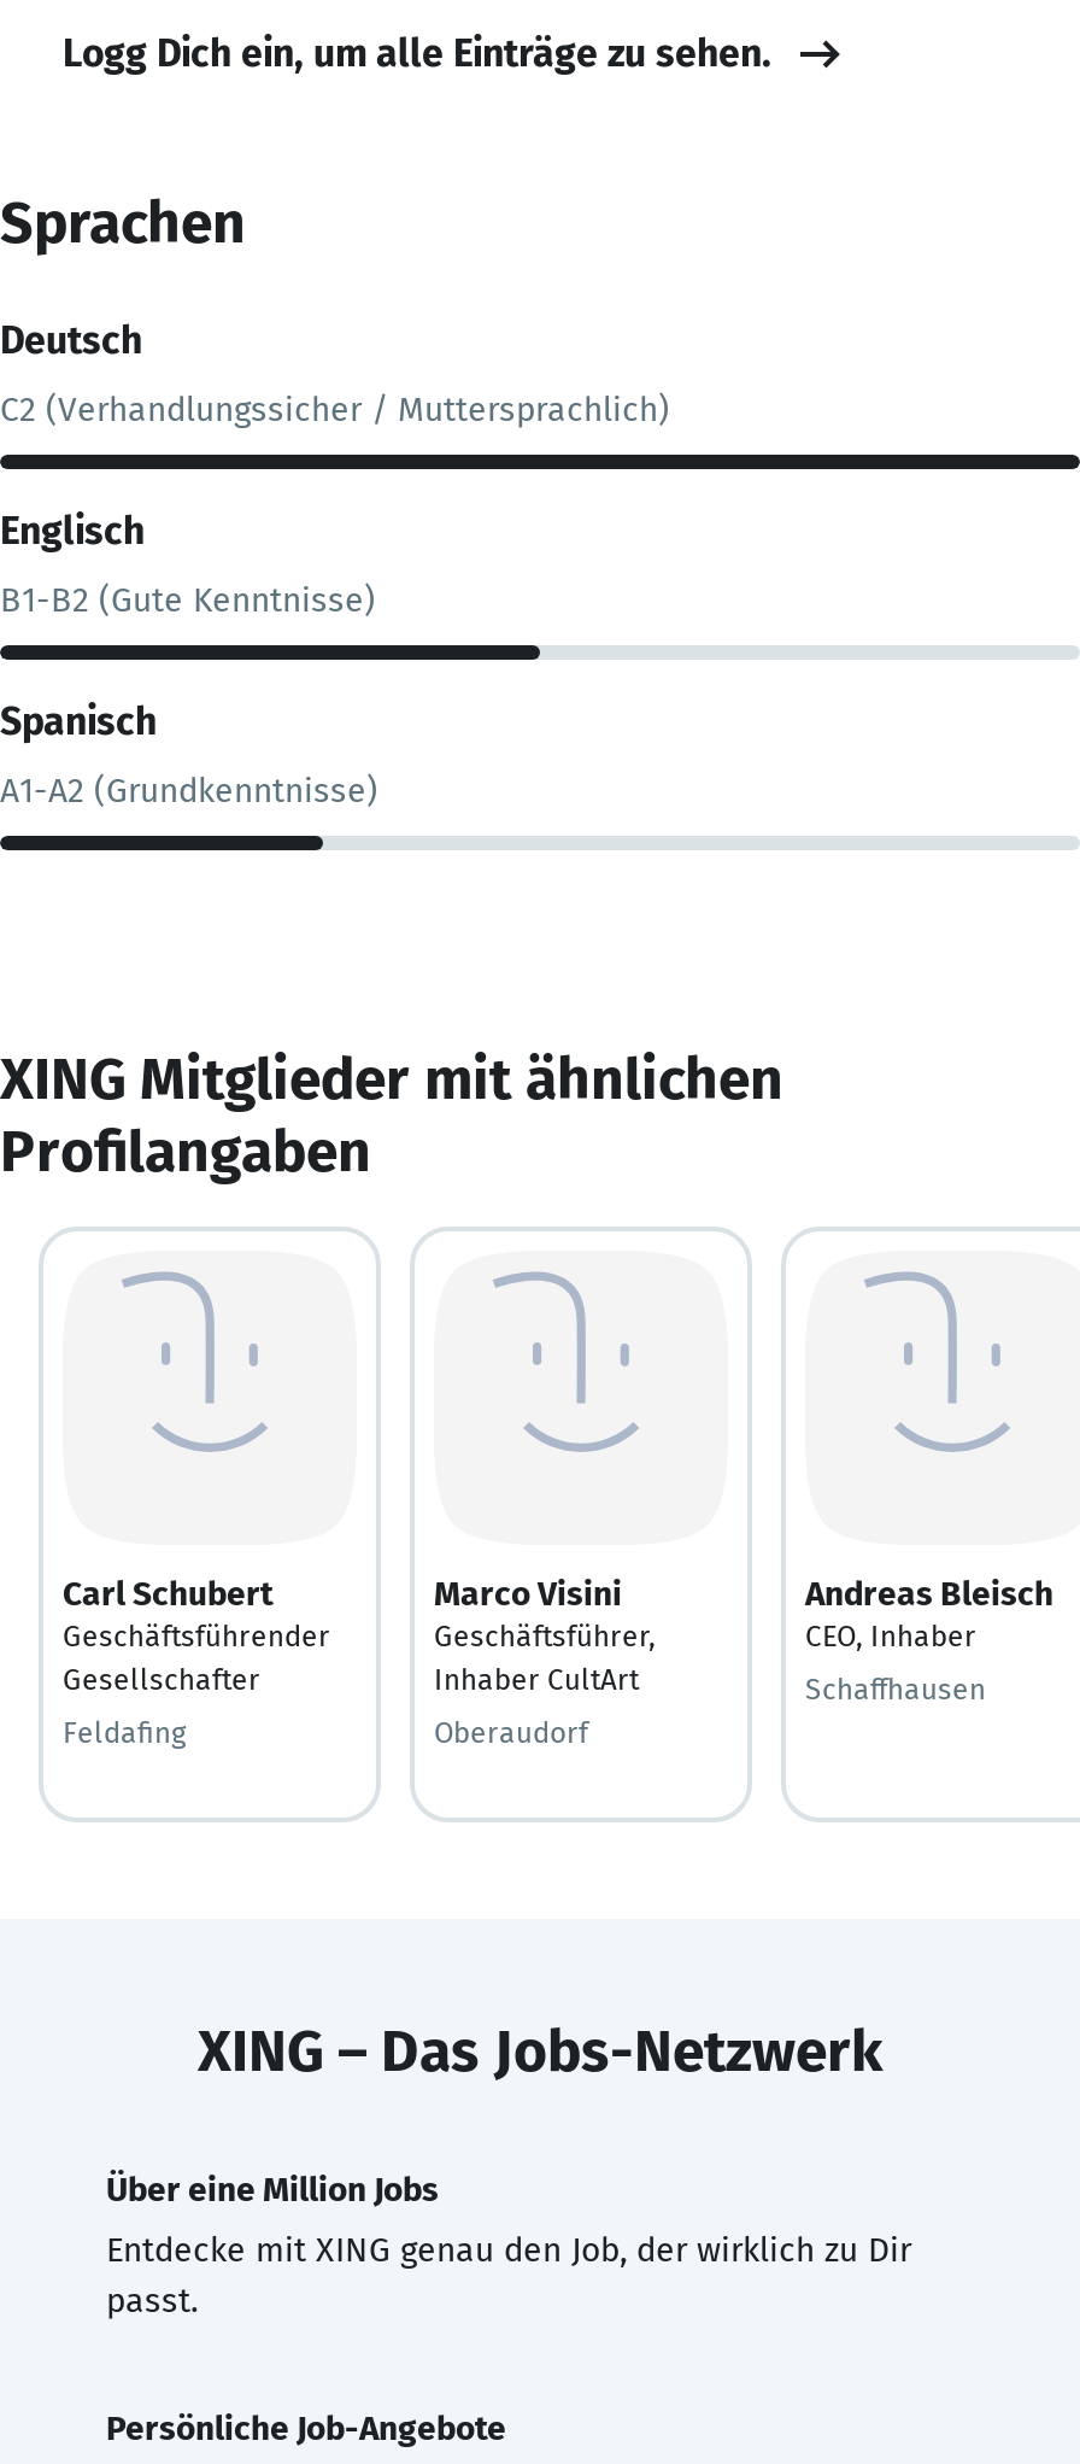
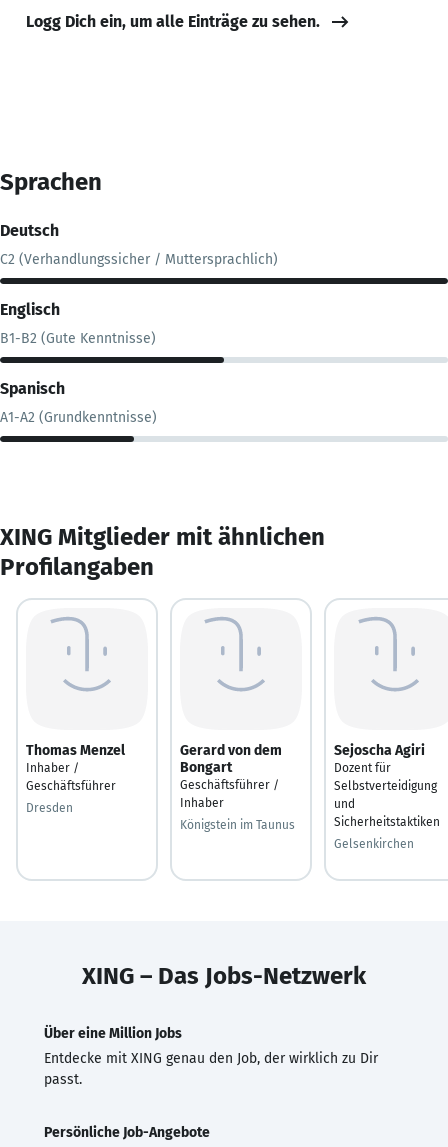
[63,1573,330,1696] Carl Schubert | Geschäftsführender | Gesellschafter -> [26,741,125,792] Thomas Menzel | Inhaber / | Geschäftsführer
[434,1573,656,1696] Marco Visini | Geschäftsführer, | Inhaber CultArt -> [180,741,282,809] Gerard von dem | Bongart | Geschäftsführer / | Inhaber
[805,1573,1053,1652] Andreas Bleisch | CEO, Inhaber -> [334,741,440,828] Sejoscha Agiri | Dozent für | Selbstverteidigung | und | Sicherheitstaktiken
[805,1672,986,1705] Schaffhausen -> [334,836,414,850] Gelsenkirchen
[63,1715,186,1749] Feldafing -> [26,800,73,814] Dresden
[434,1715,588,1749] Oberaudorf -> [180,817,295,831] Königstein im Taunus

